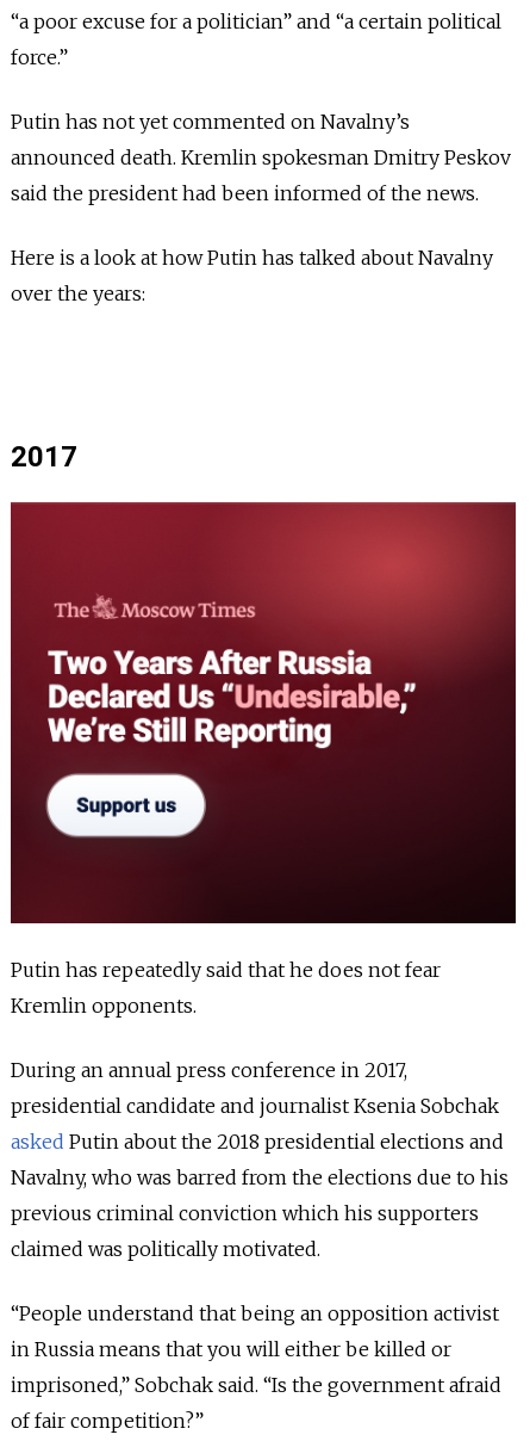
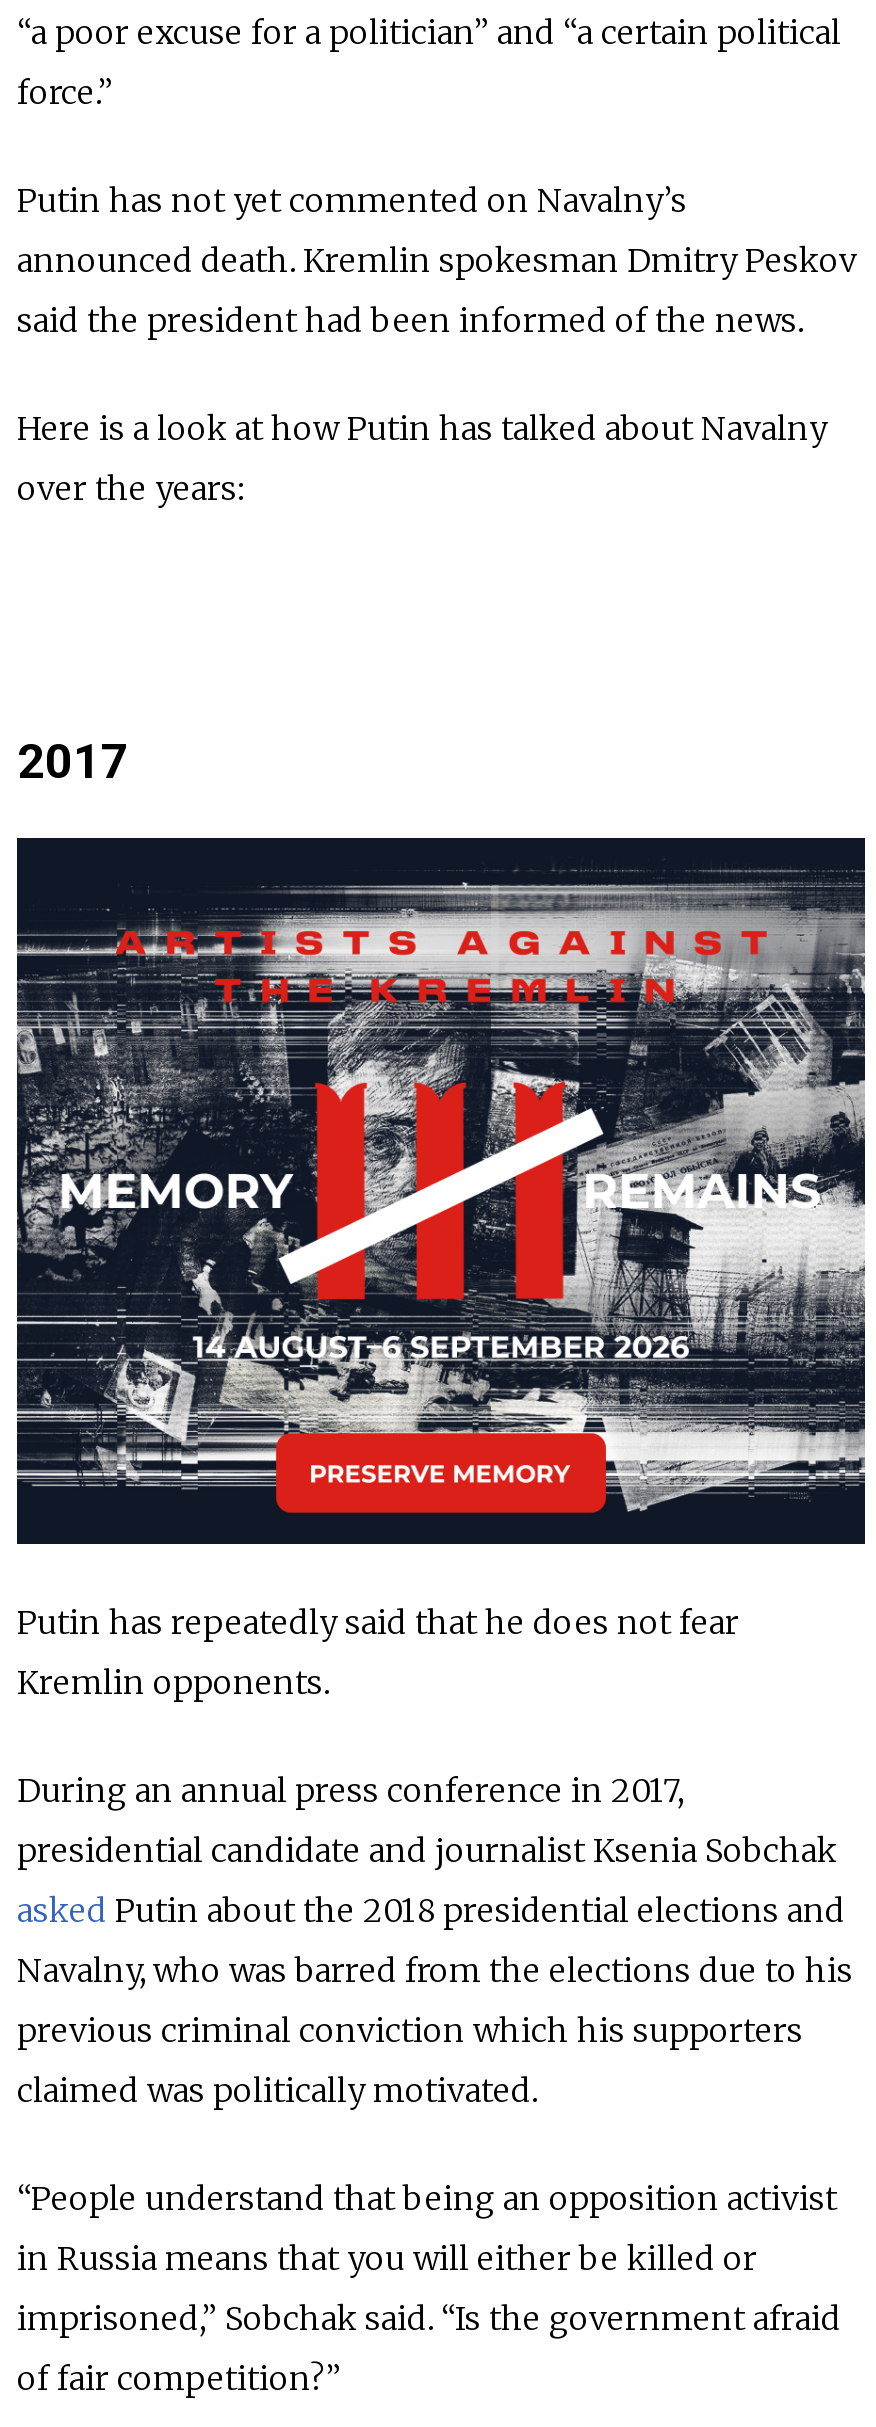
[10,501,517,923] [image] -> [15,836,867,1544] [image]

